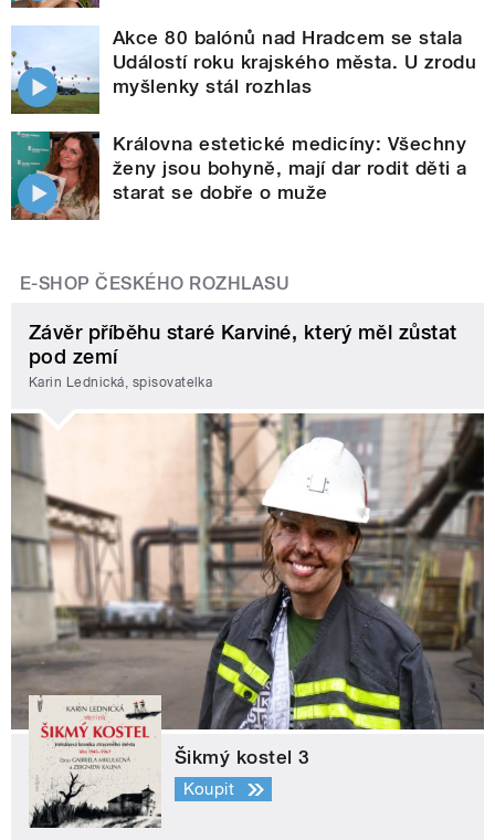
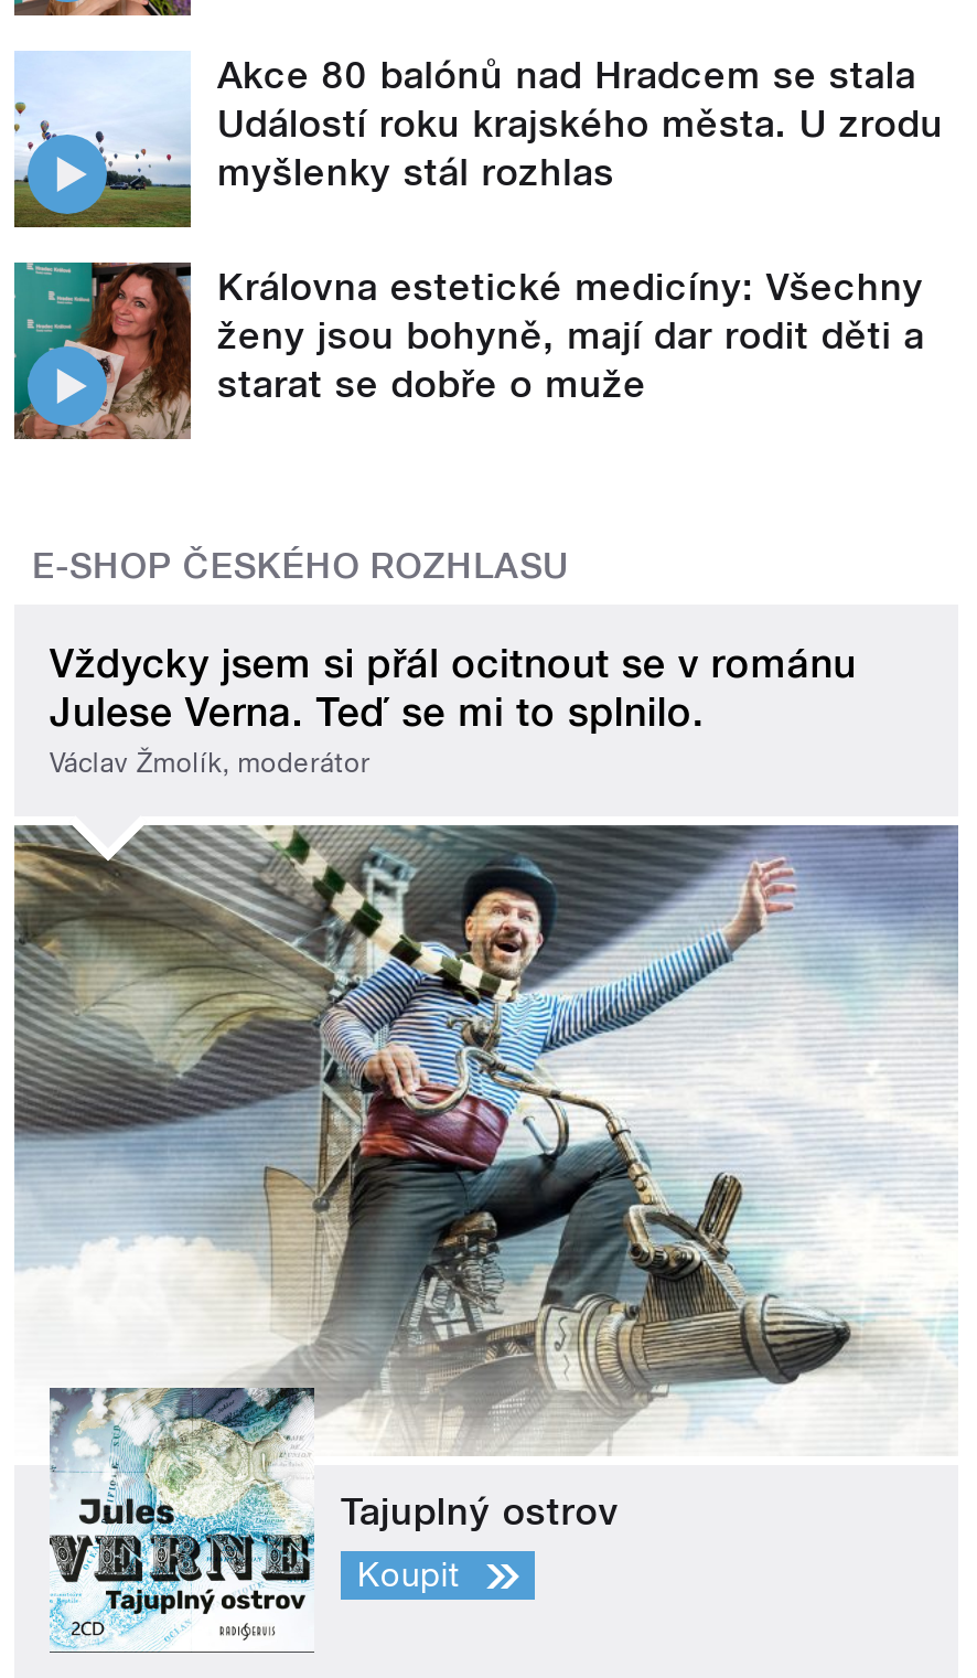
[29,320,457,390] Závěr příběhu staré Karviné, který měl zůstat | pod zemí | Karin Lednická, spisovatelka -> [50,639,856,779] Vždycky jsem si přál ocitnout se v románu | Julese Verna. Teď se mi to splnilo. | Václav Žmolík, moderátor
[10,412,485,829] [image] | Šikmý kostel 3 -> [14,823,960,1653] [image] | Tajuplný ostrov

